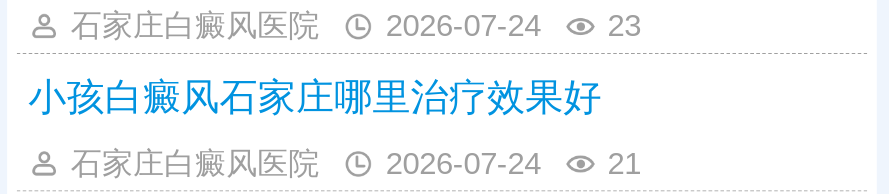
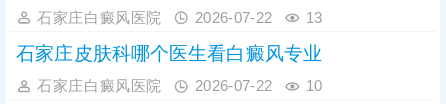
[386,9,641,42] 2026-07-24 | 23 -> [195,9,322,26] 2026-07-22 | 13
[28,76,602,119] 小孩白癜风石家庄哪里治疗效果好 -> [16,42,322,64] 石家庄皮肤科哪个医生看白癜风专业
[386,146,641,180] 2026-07-24 | 21 -> [195,78,322,94] 2026-07-22 | 10

